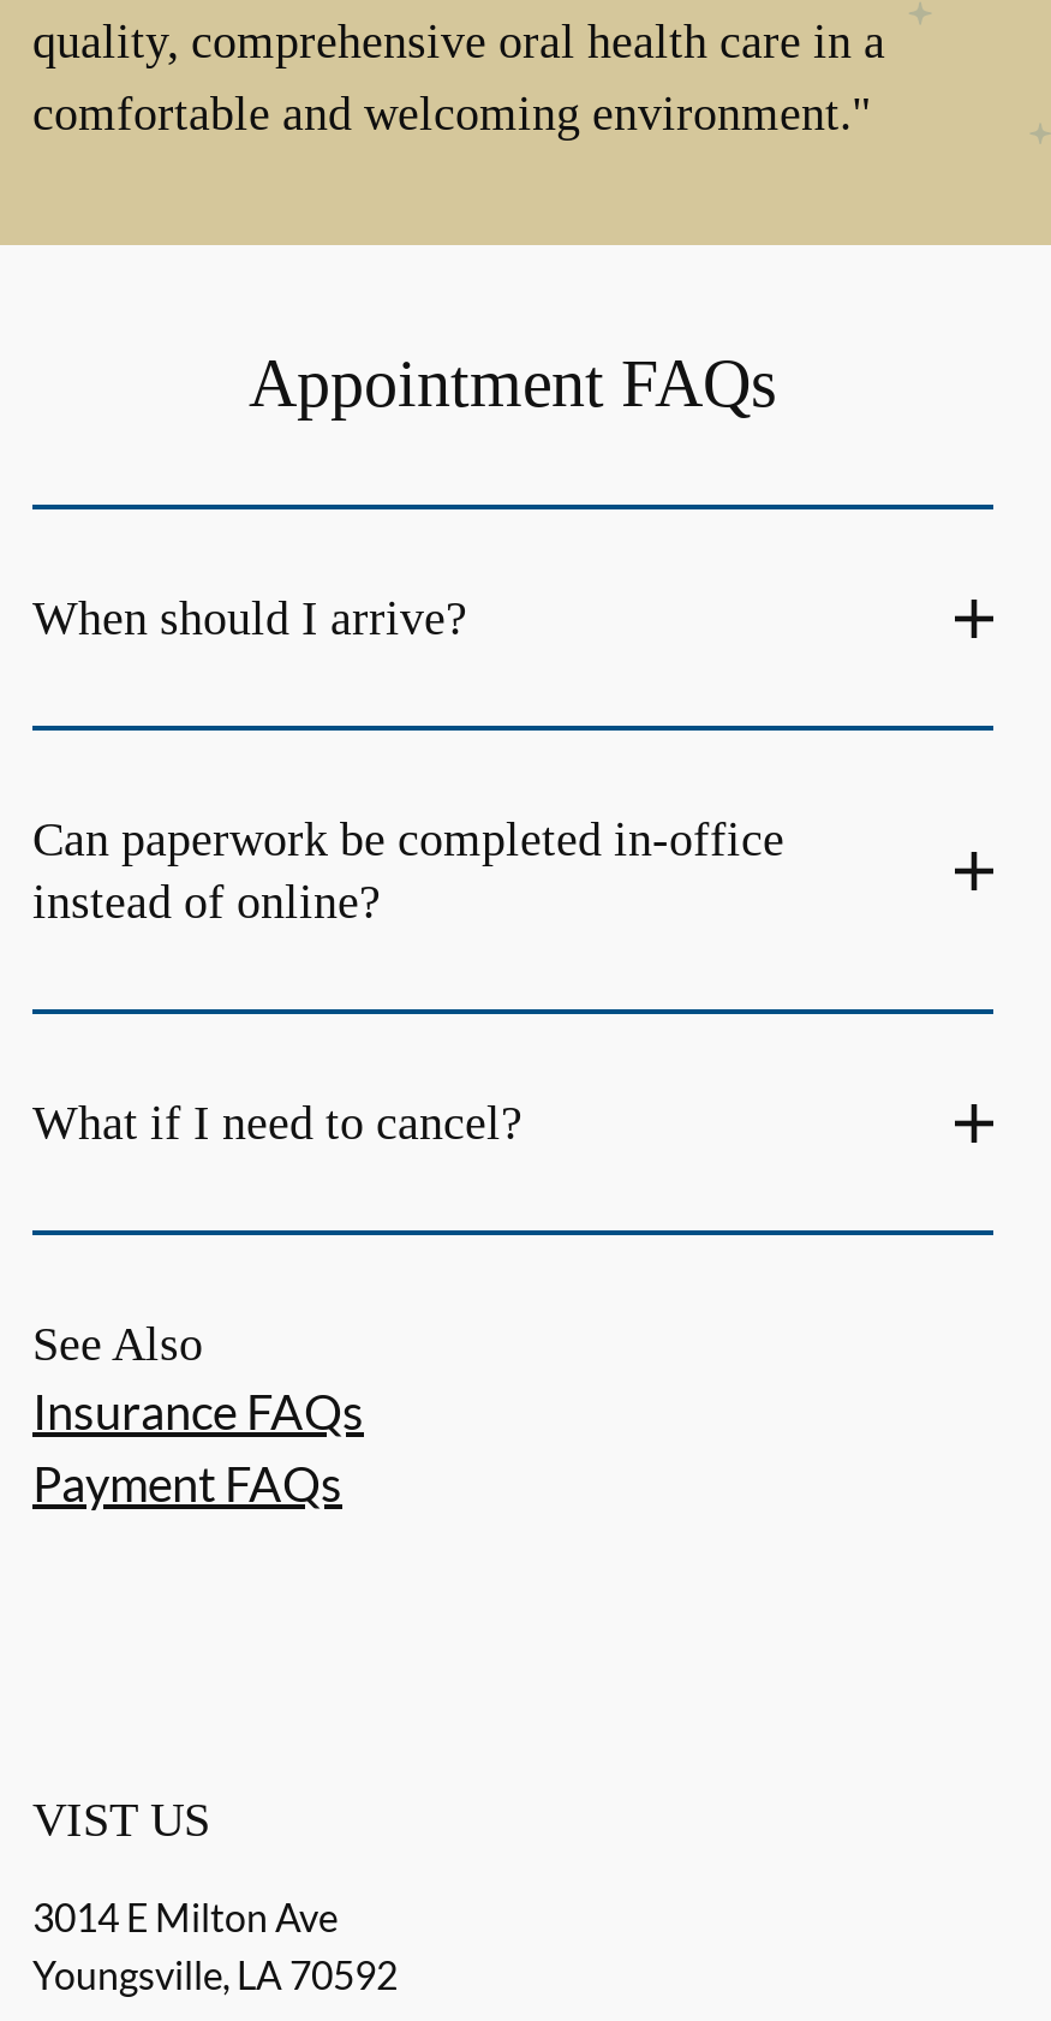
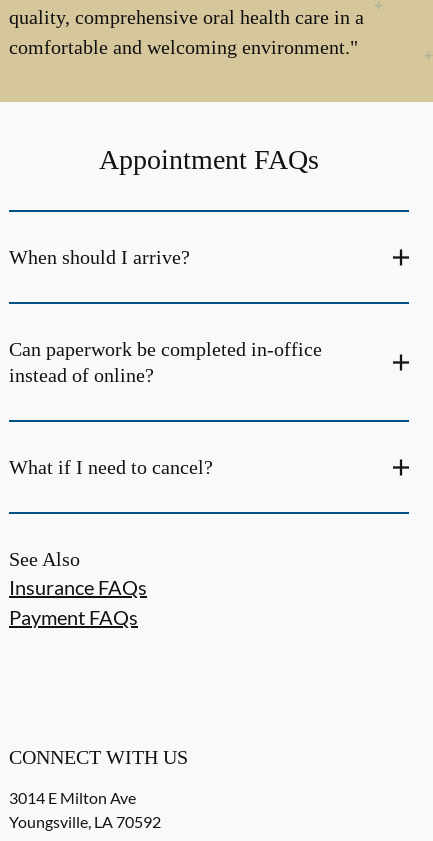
[32,1793,210,1846] VIST US -> [9,746,188,768] CONNECT WITH US

